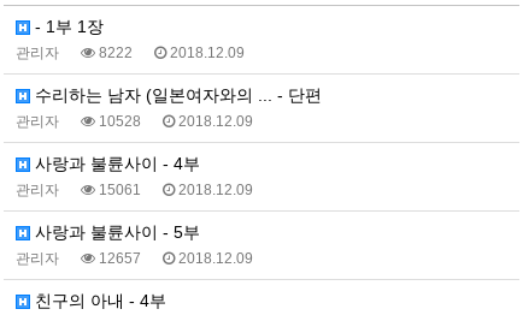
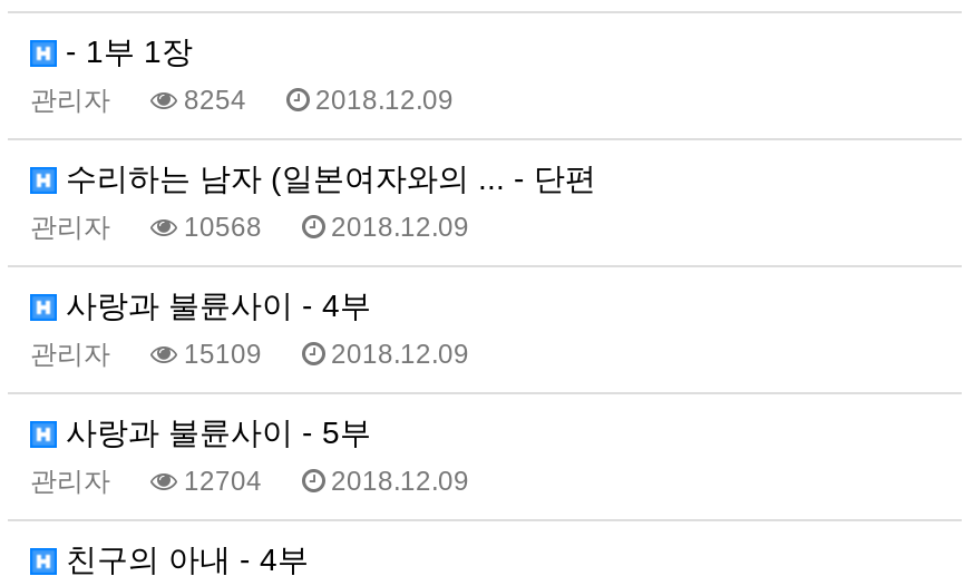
[95,44,245,61] 8222 2018.12.09 -> [177,84,454,116] 8254 2018.12.09
[95,113,253,130] 10528 2018.12.09 -> [177,211,469,243] 10568 2018.12.09
[95,181,253,198] 15061 2018.12.09 -> [177,338,469,370] 15109 2018.12.09
[95,250,253,267] 12657 2018.12.09 -> [177,465,469,497] 12704 2018.12.09

